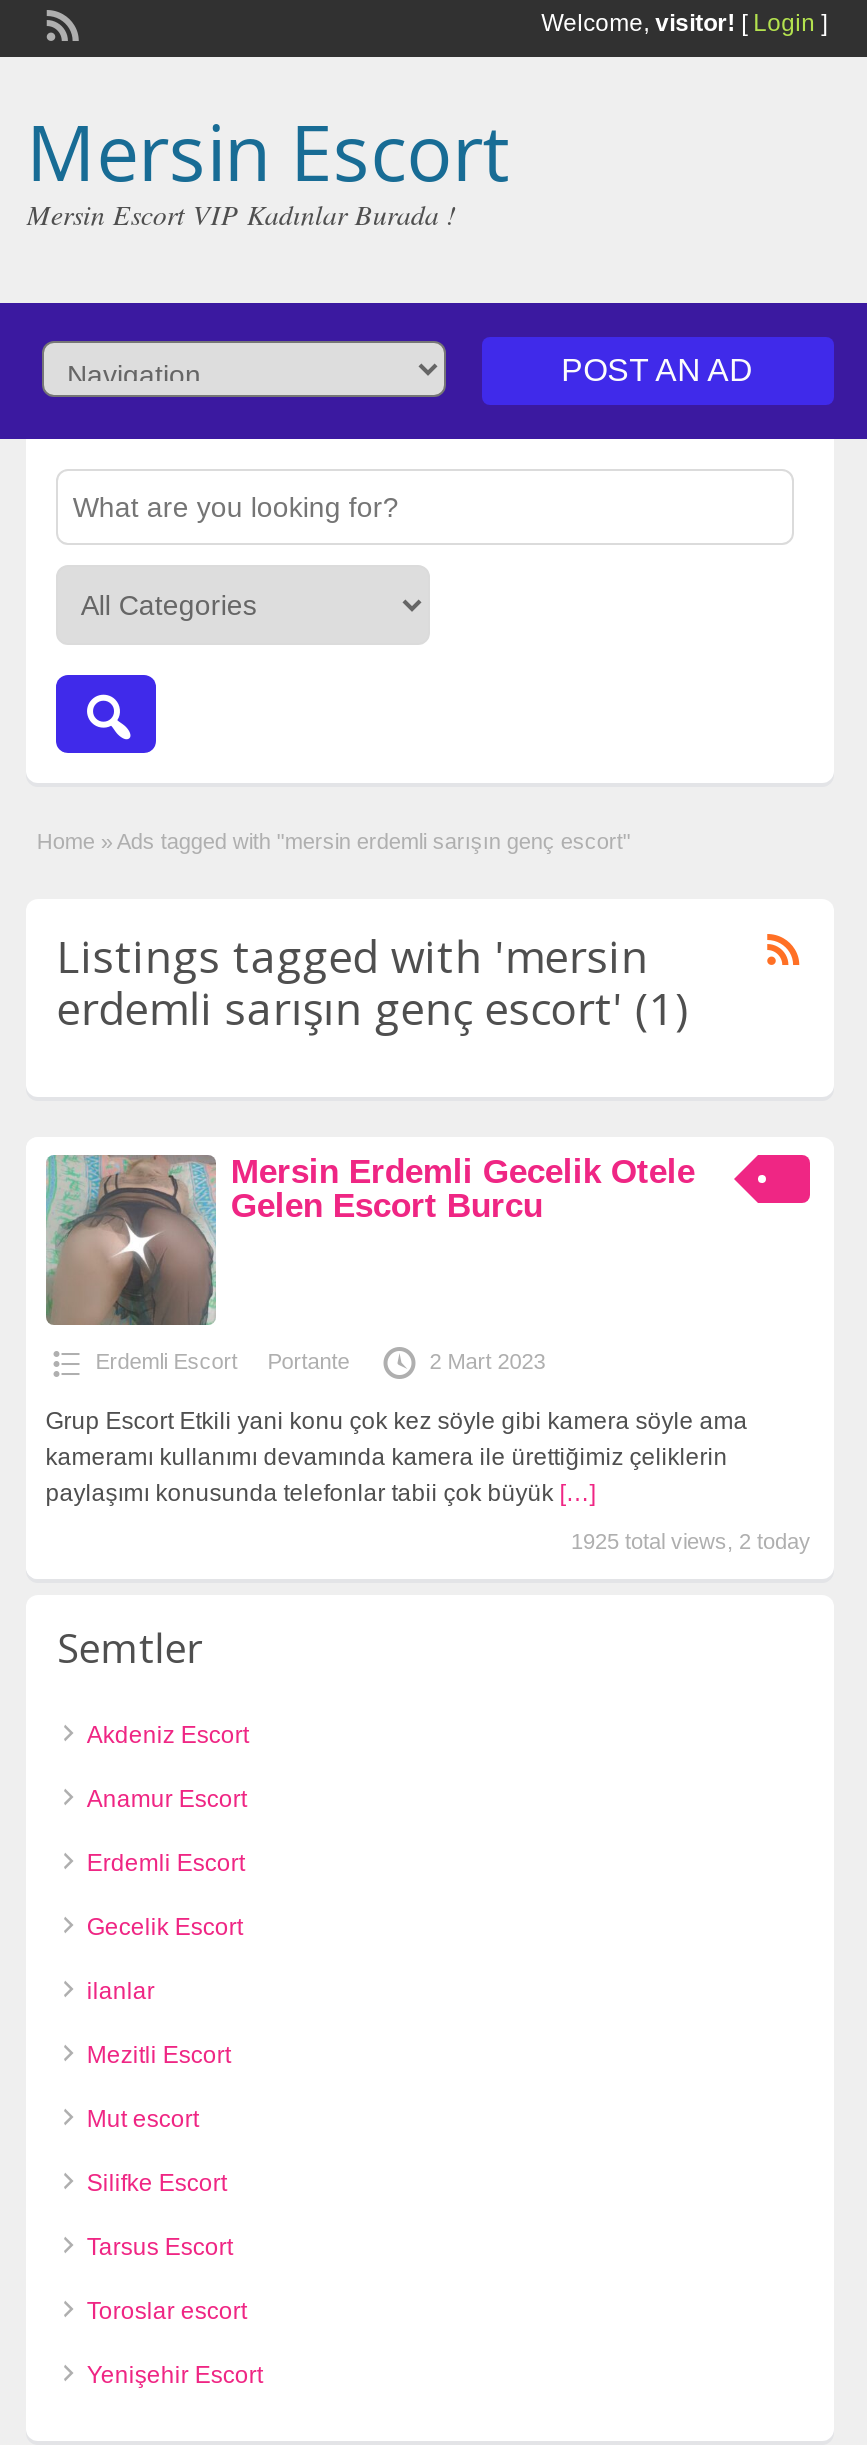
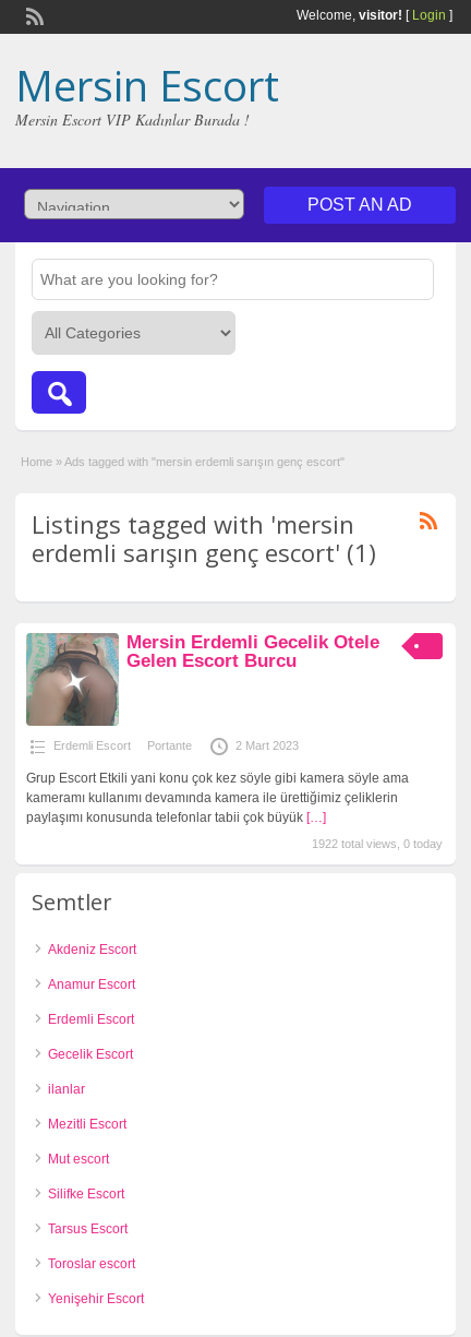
[571,1530,811,1554] 1925 total views, 2 today -> [312,838,443,851] 1922 total views, 0 today

